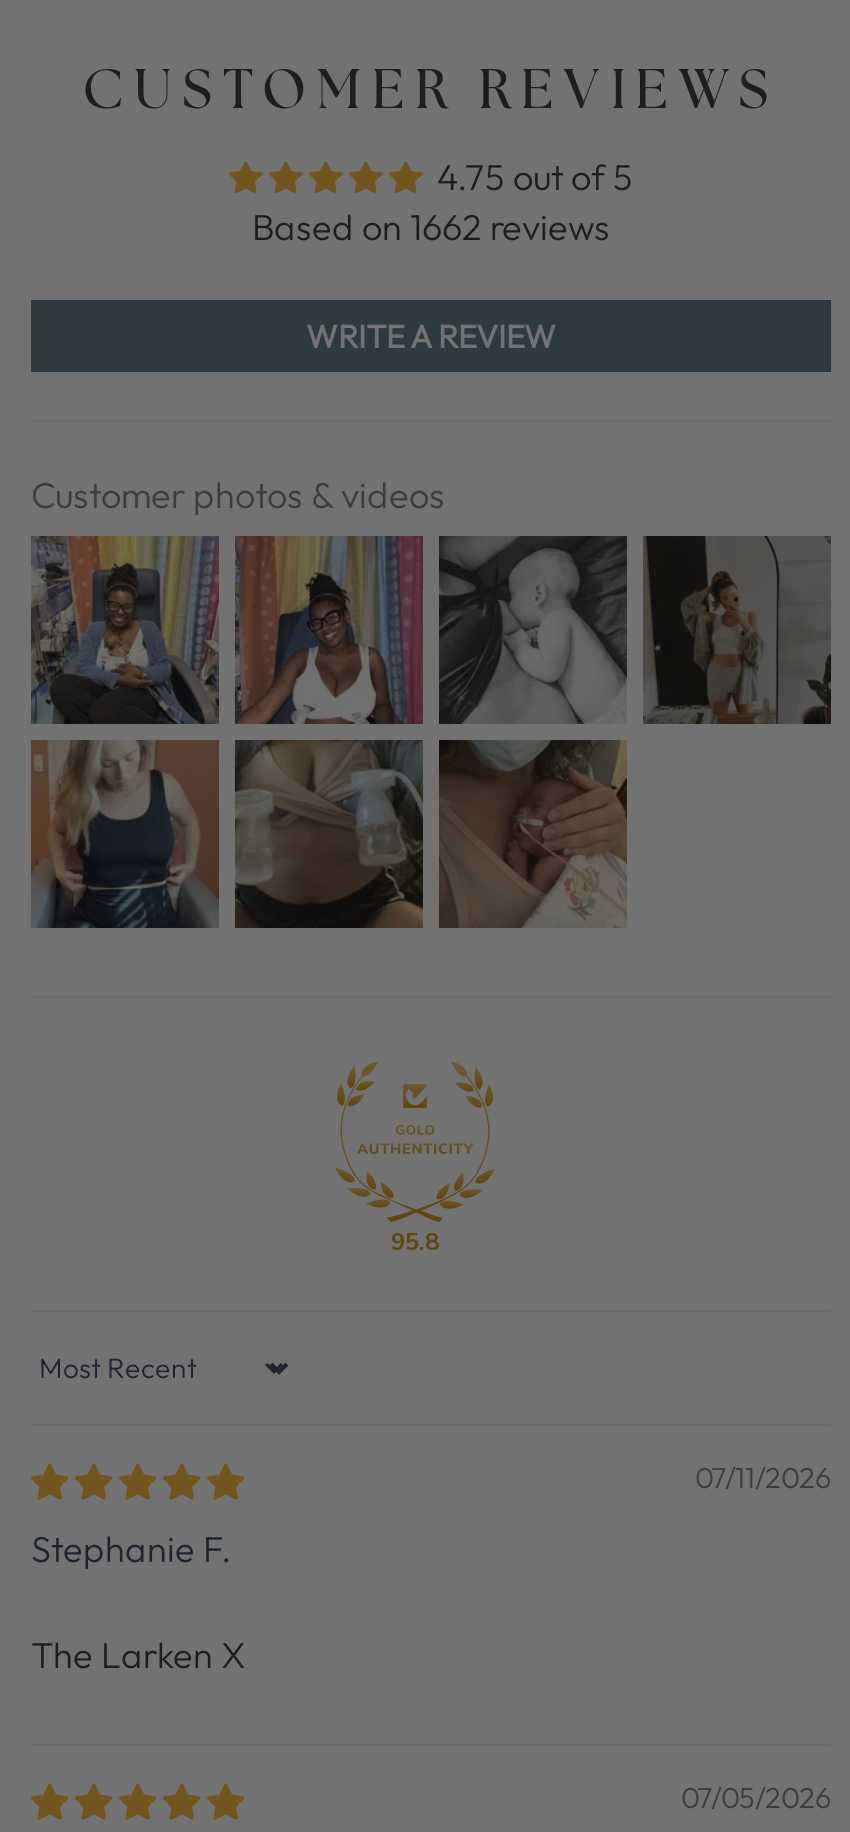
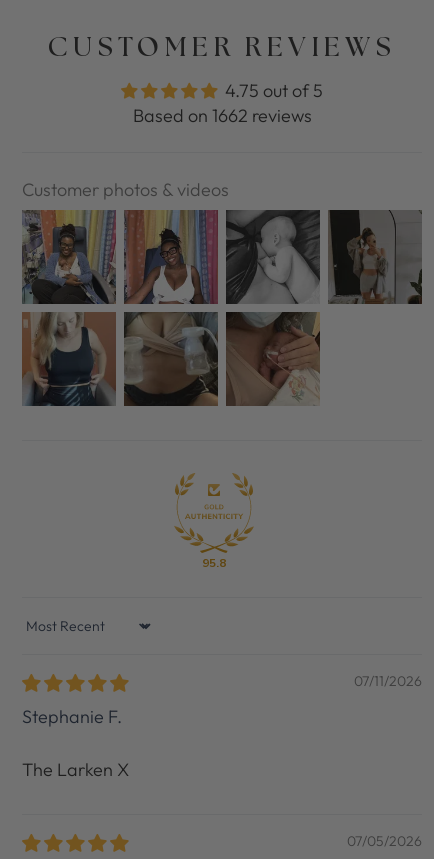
[306,316,556,356] WRITE A REVIEW -> none

